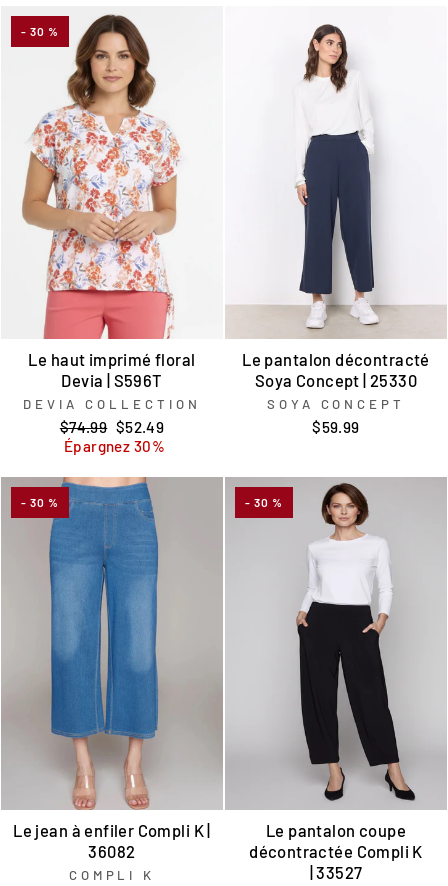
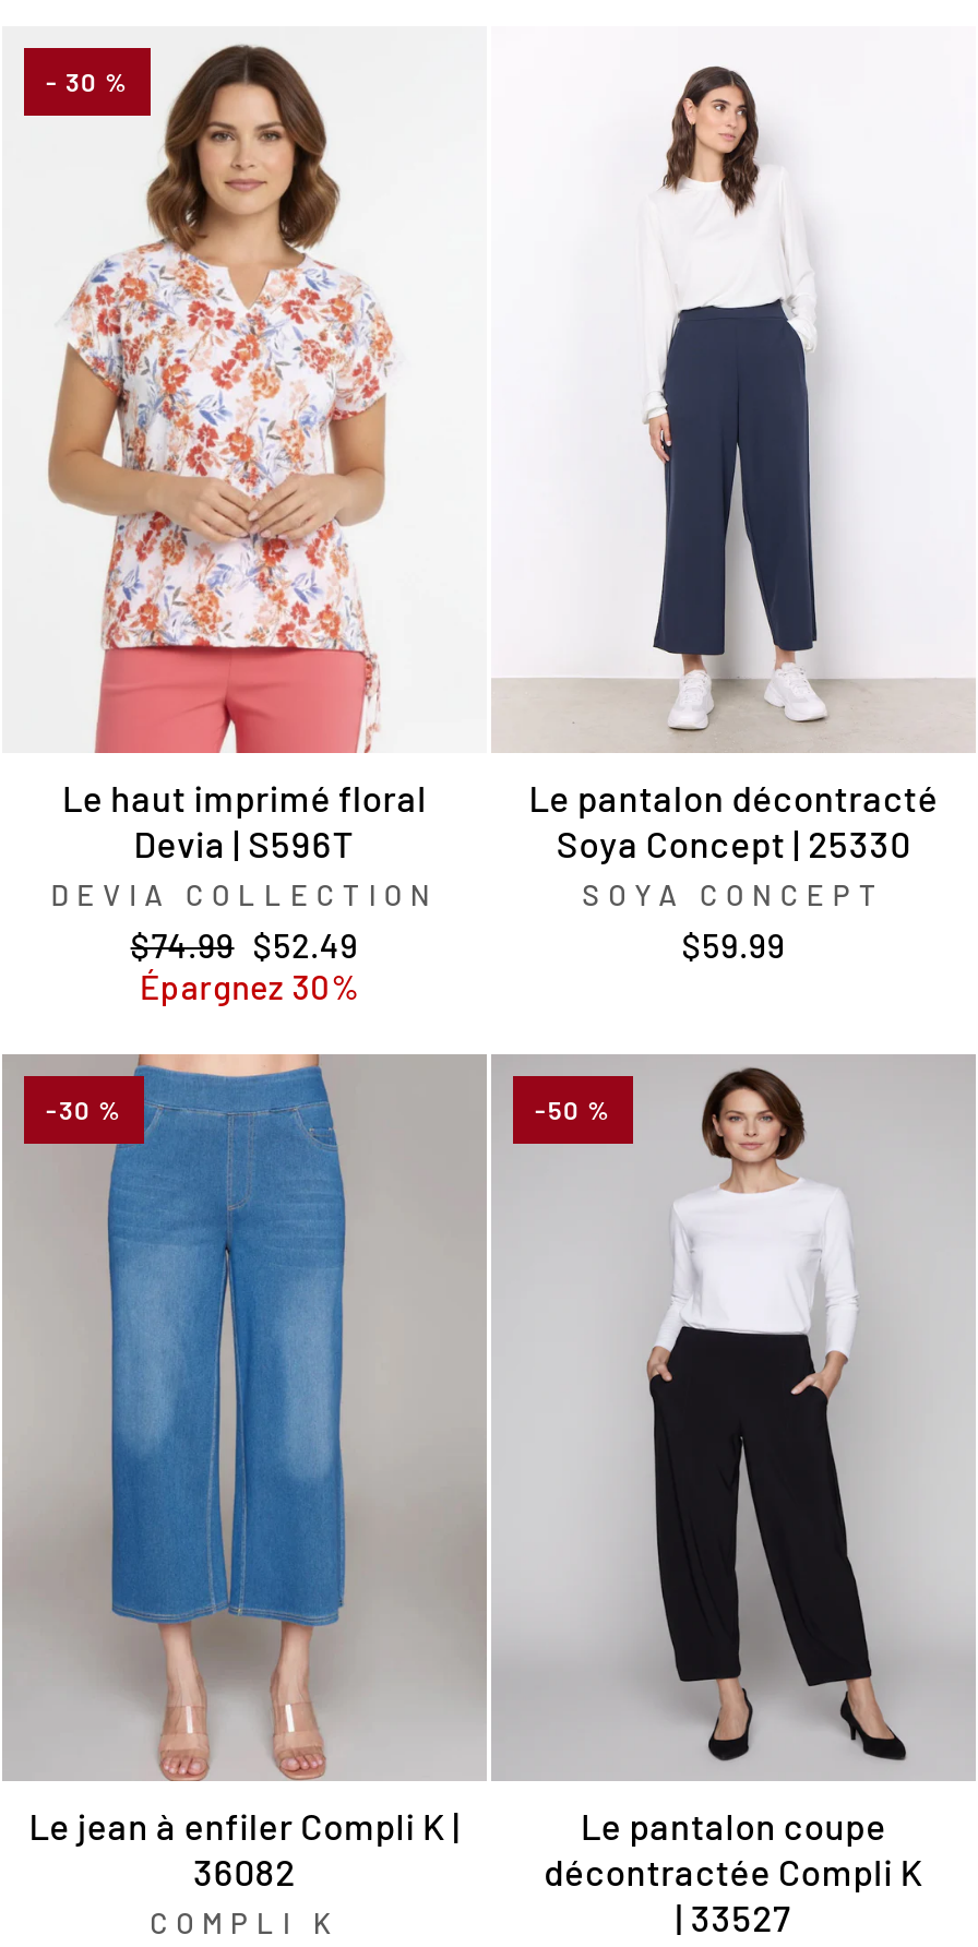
[21,495,59,509] - 30 % -> [46,1093,122,1124] -30 %
[245,495,283,509] - 30 % -> [535,1093,611,1124] -50 %

